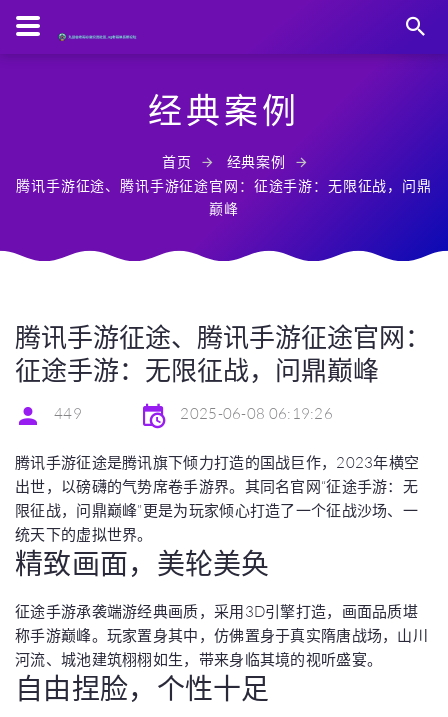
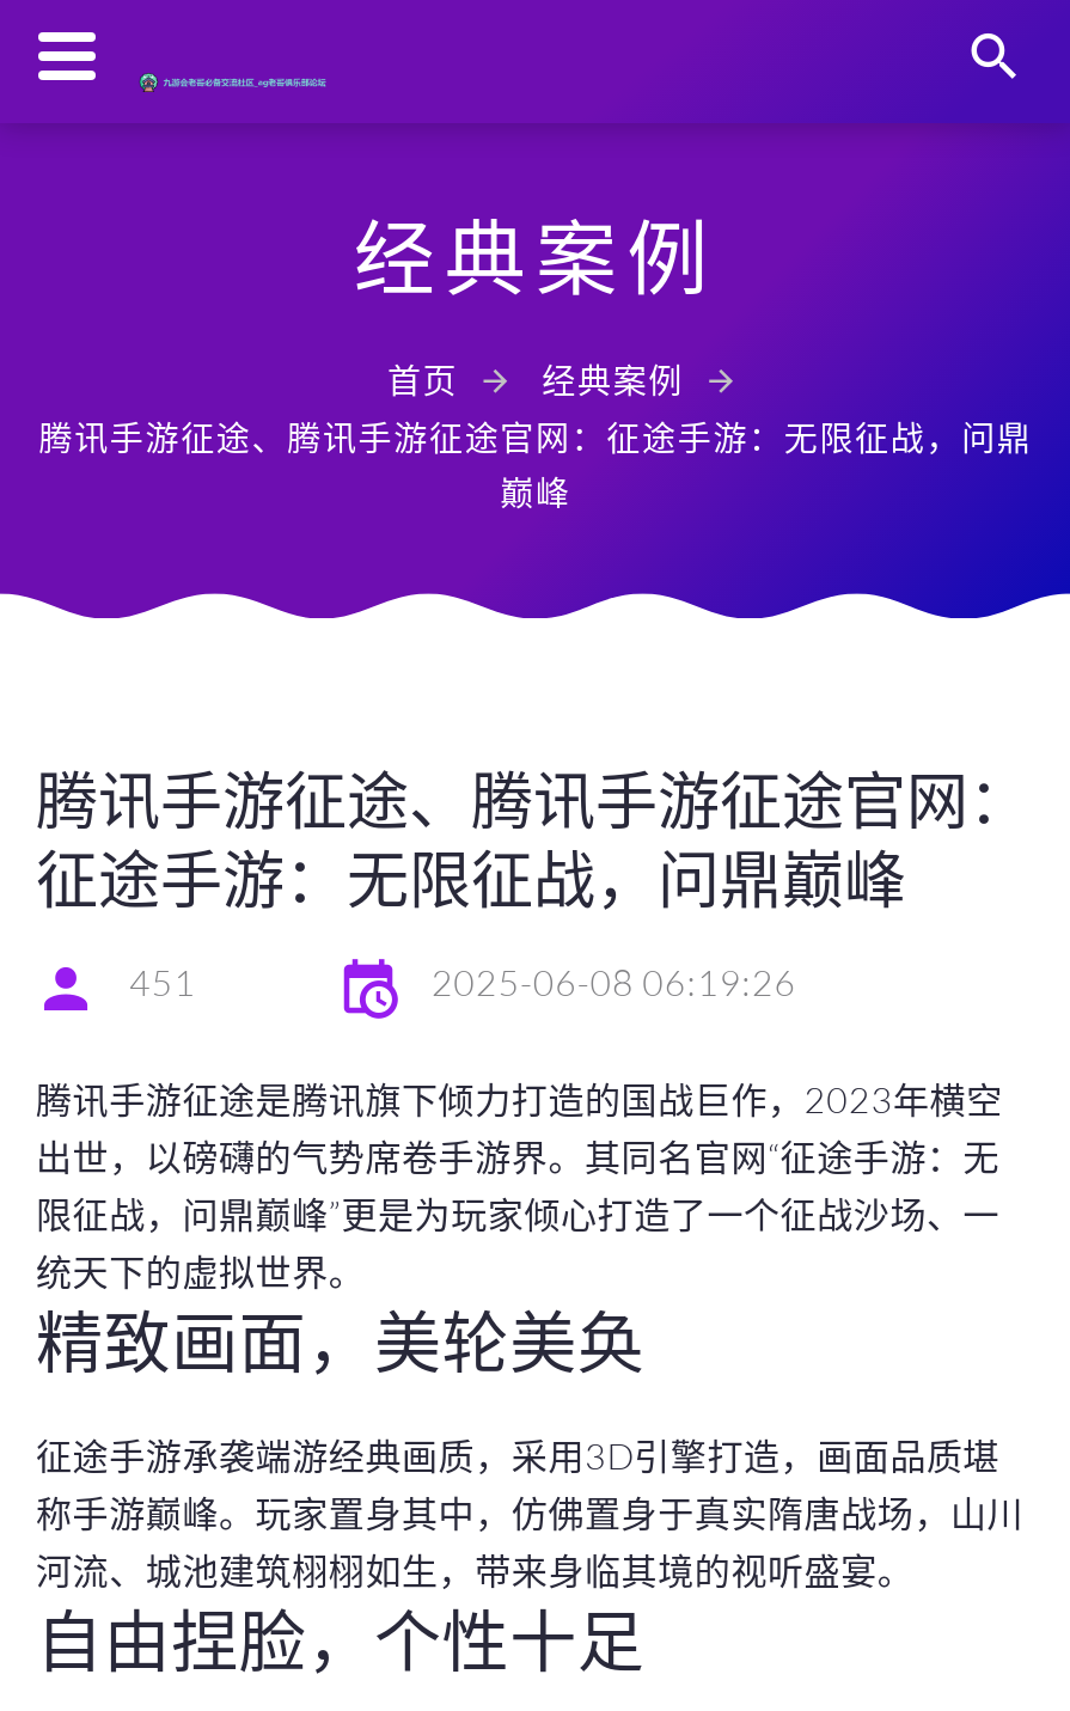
[54,404,82,423] 449 -> [129,960,196,1006] 451

